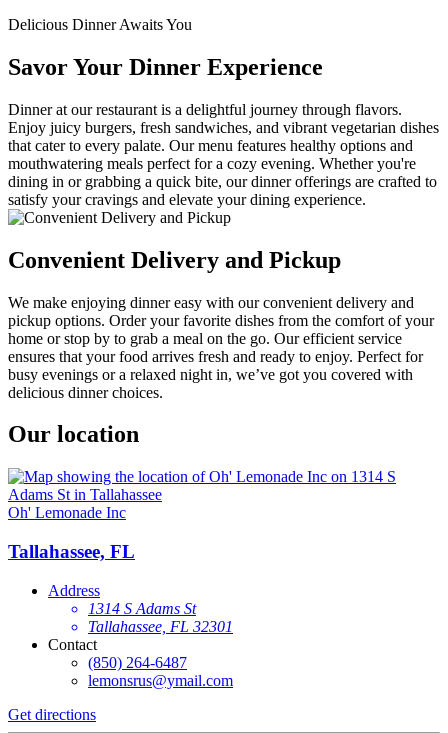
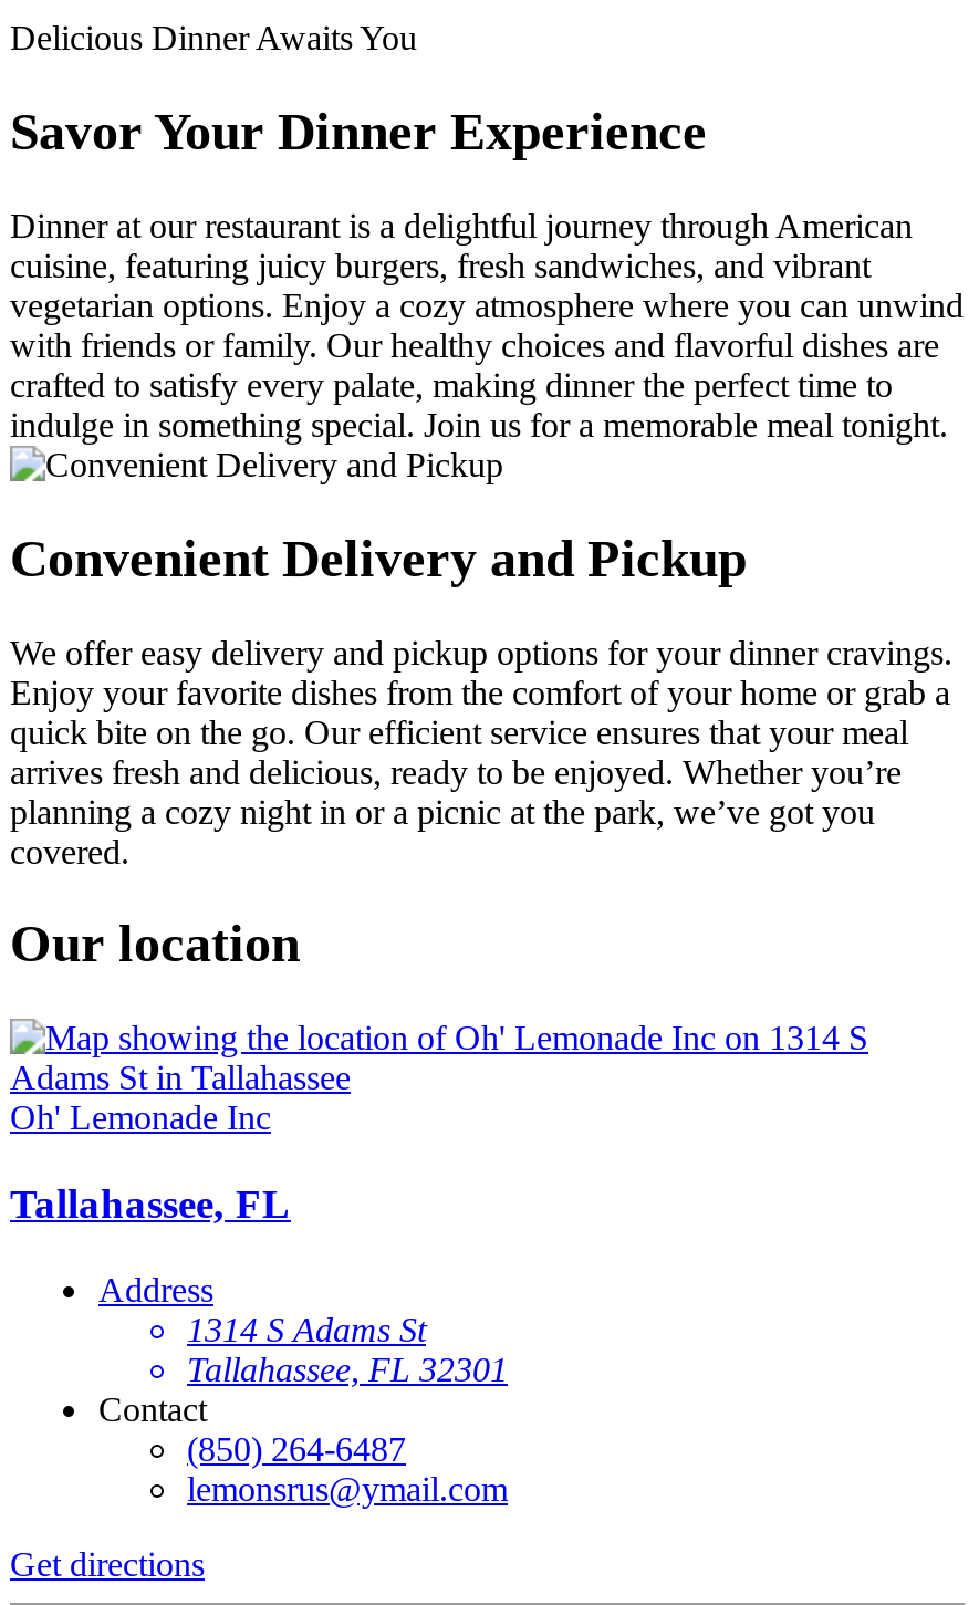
[8,101,439,208] Dinner at our restaurant is a delightful journey through flavors. | Enjoy juicy burgers, fresh sandwiches, and vibrant vegetarian dishes | that cater to every palate. Our menu features healthy options and | mouthwatering meals perfect for a cozy evening. Whether you're | dining in or grabbing a quick bite, our dinner offerings are crafted to | satisfy your cravings and elevate your dining experience. -> [10,206,964,443] Dinner at our restaurant is a delightful journey through American | cuisine, featuring juicy burgers, fresh sandwiches, and vibrant | vegetarian options. Enjoy a cozy atmosphere where you can unwind | with friends or family. Our healthy choices and flavorful dishes are | crafted to satisfy every palate, making dinner the perfect time to | indulge in something special. Join us for a memorable meal tonight.
[8,293,434,400] We make enjoying dinner easy with our convenient delivery and | pickup options. Order your favorite dishes from the comfort of your | home or stop by to grab a meal on the go. Our efficient service | ensures that your food arrives fresh and ready to enjoy. Perfect for | busy evenings or a relaxed night in, we’ve got you covered with | delicious dinner choices. -> [10,633,952,869] We offer easy delivery and pickup options for your dinner cravings. | Enjoy your favorite dishes from the comfort of your home or grab a | quick bite on the go. Our efficient service ensures that your meal | arrives fresh and delicious, ready to be enjoyed. Whether you’re | planning a cozy night in or a picnic at the park, we’ve got you | covered.

